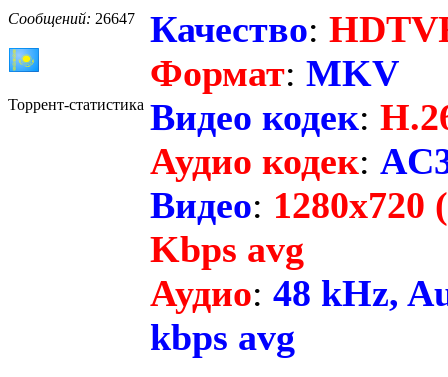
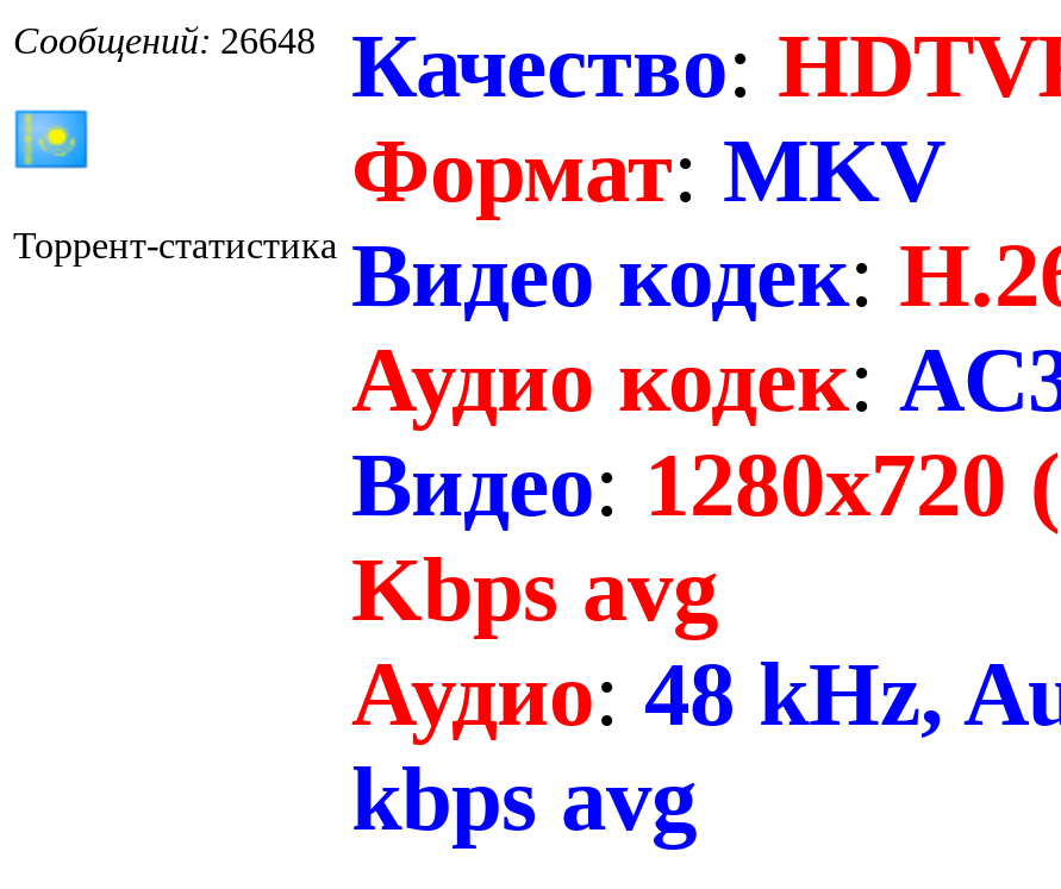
[8,10,135,27] Сообщений: 26647 -> [13,21,316,61] Сообщений: 26648

